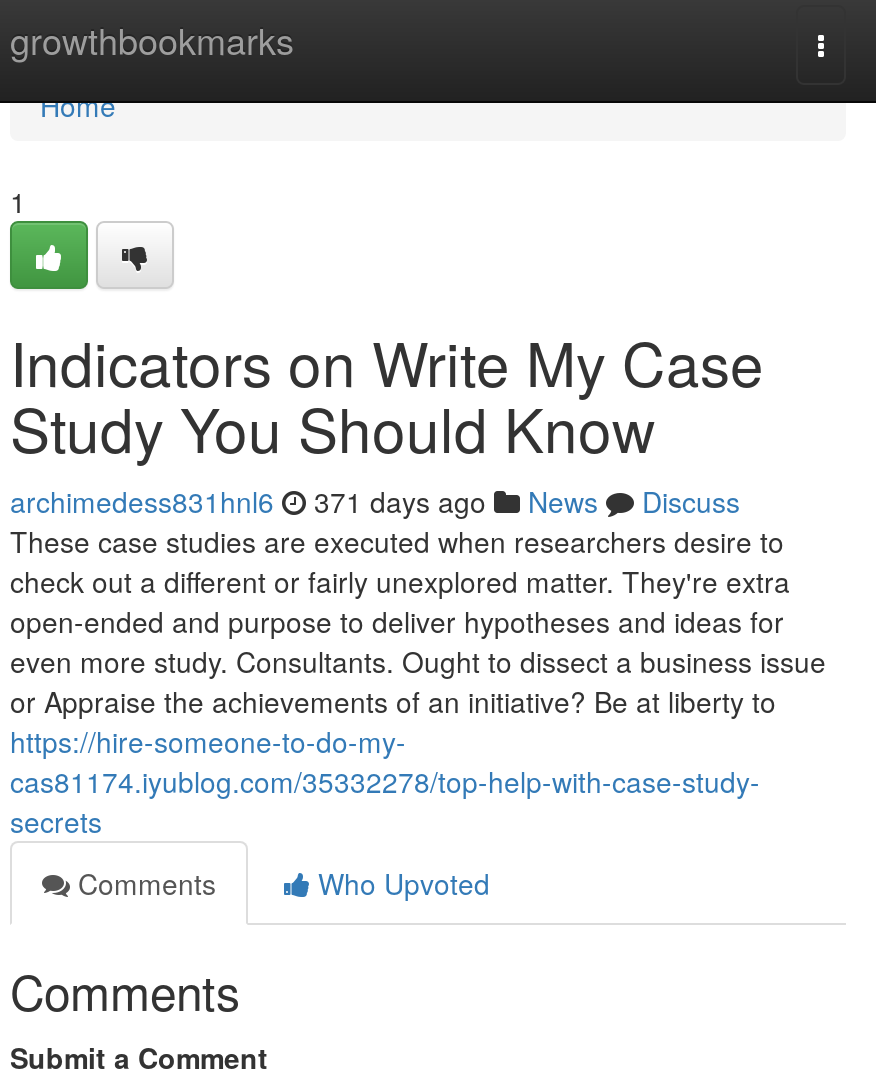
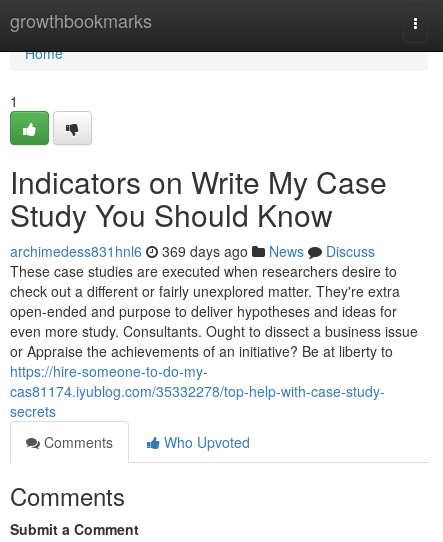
[10,481,740,521] archimedess831hnl6 371 days ago News Discuss -> [10,241,375,261] archimedess831hnl6 369 days ago News Discuss

